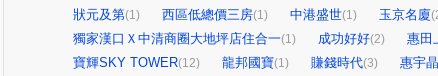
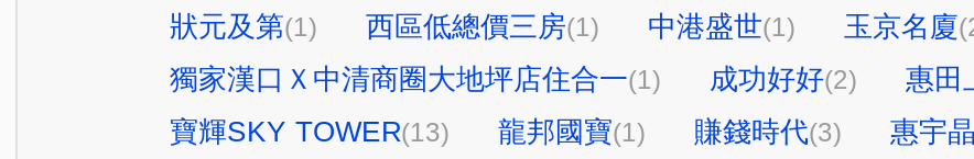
[73,55,200,70] 寶輝SKY TOWER(12) -> [170,115,450,148] 寶輝SKY TOWER(13)

